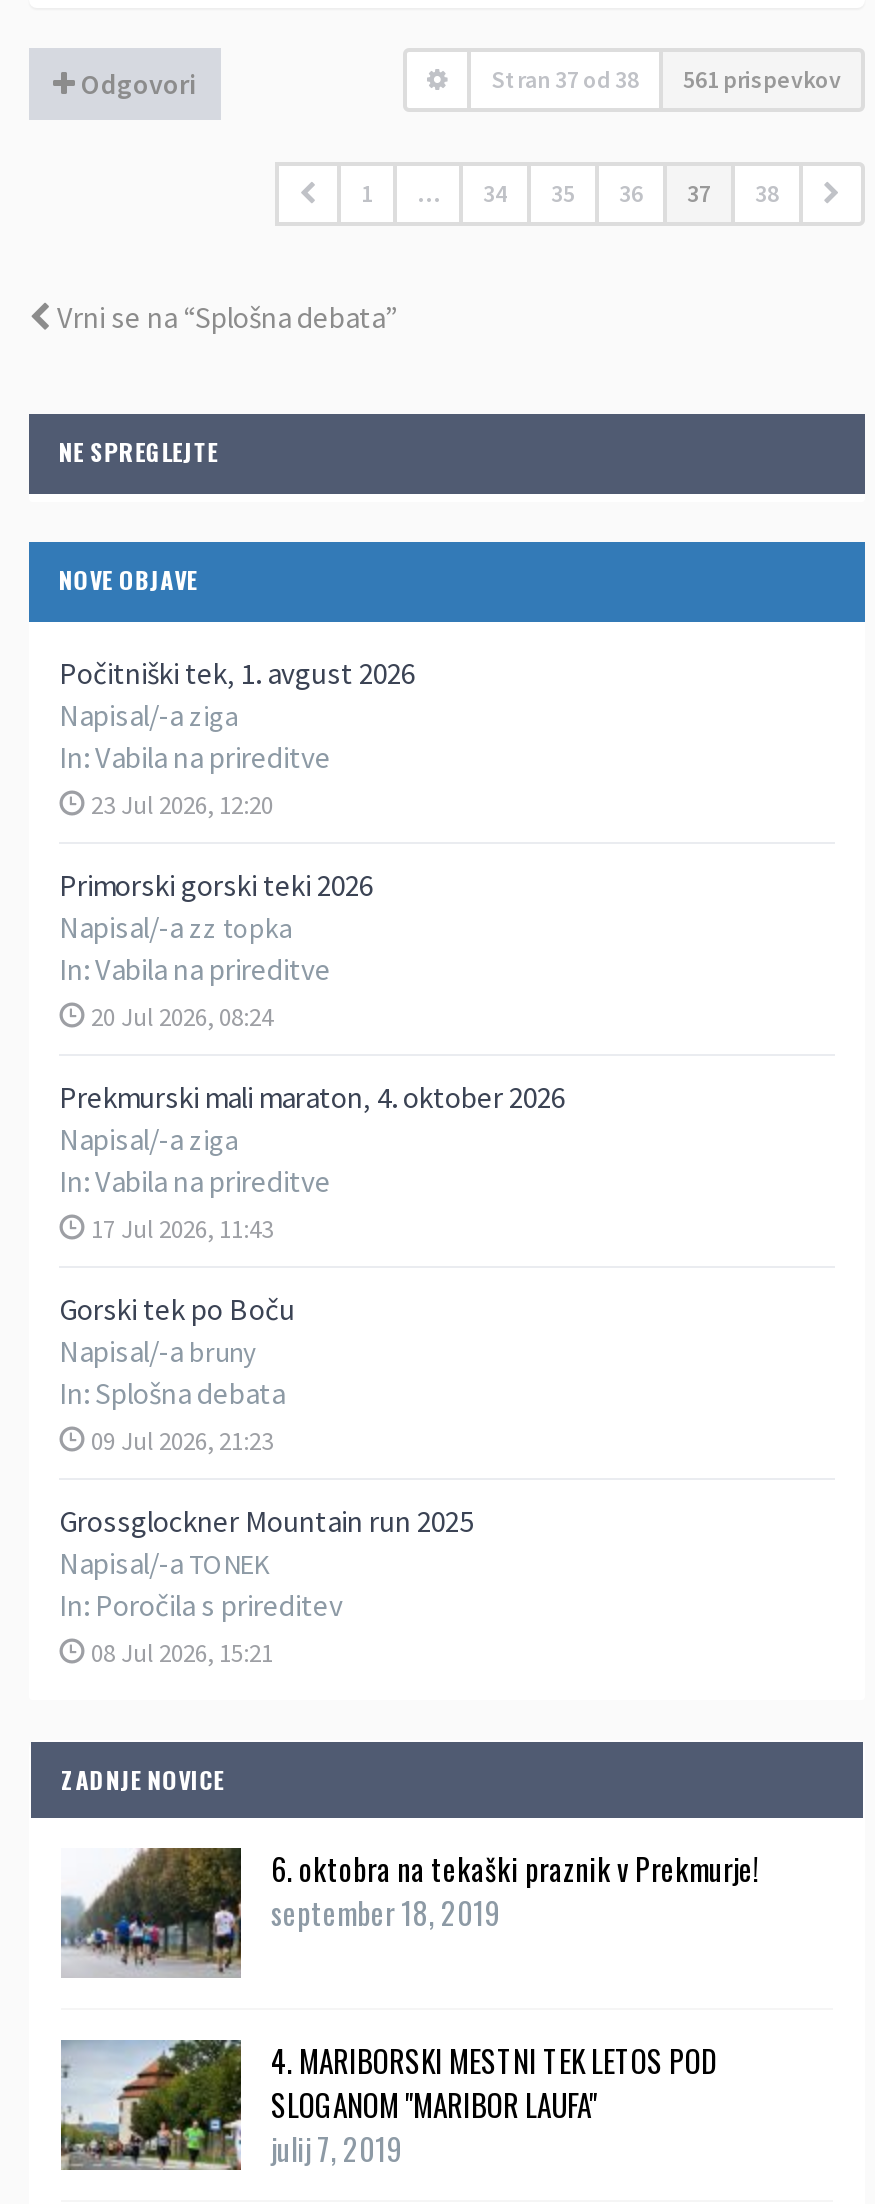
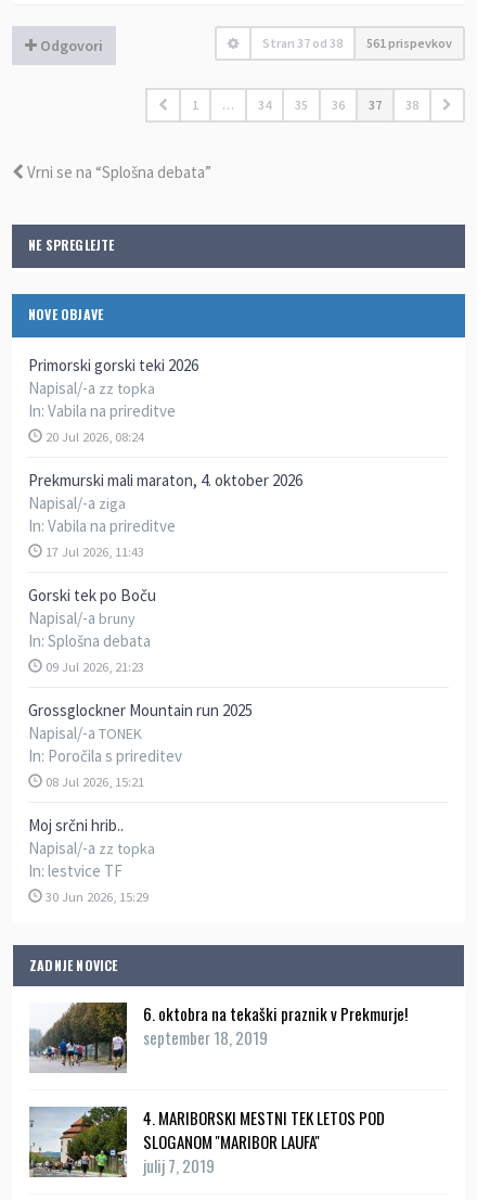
[59,654,415,820] Počitniški tek, 1. avgust 2026 | Napisal/-a ziga | In:Vabila na prireditve | 23 Jul 2026, 12:20 -> none
moved [59,866,565,1668] -> [28,355,302,790]: Primorski gorski teki 2026 | Napisal/-a zz topka | In:Vabila na prireditve | ... | In: Poročila s prireditev | 08 Jul 2026, 15:21
none -> [28,815,155,905] Moj srčni hrib.. | Napisal/-a zz topka | In: lestvice TF | 30 Jun 2026, 15:29

